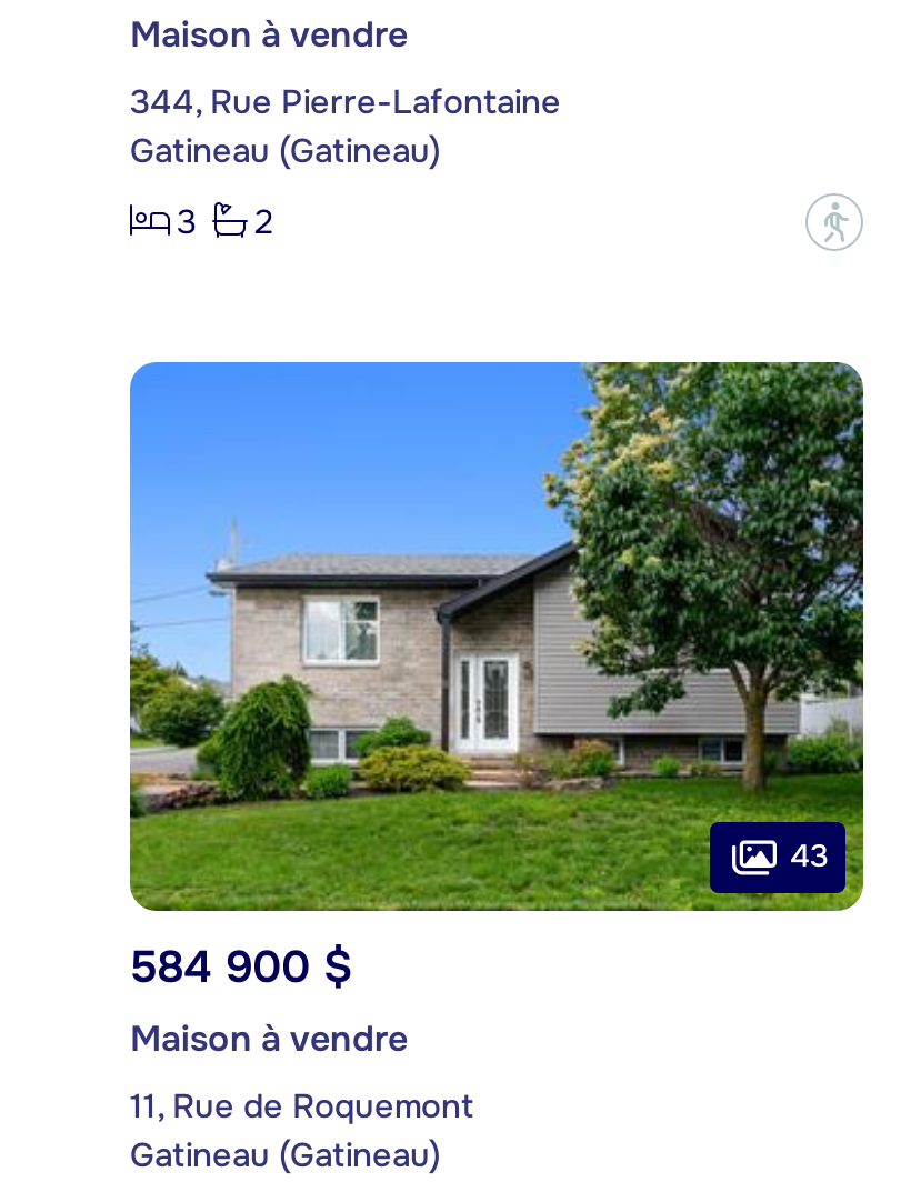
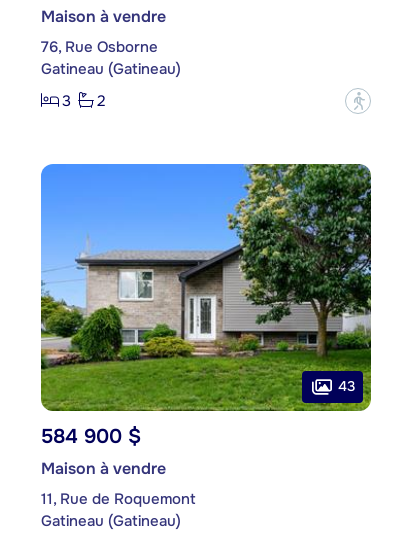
[130,80,561,124] 344, Rue Pierre-Lafontaine -> [41,37,158,57] 76, Rue Osborne

